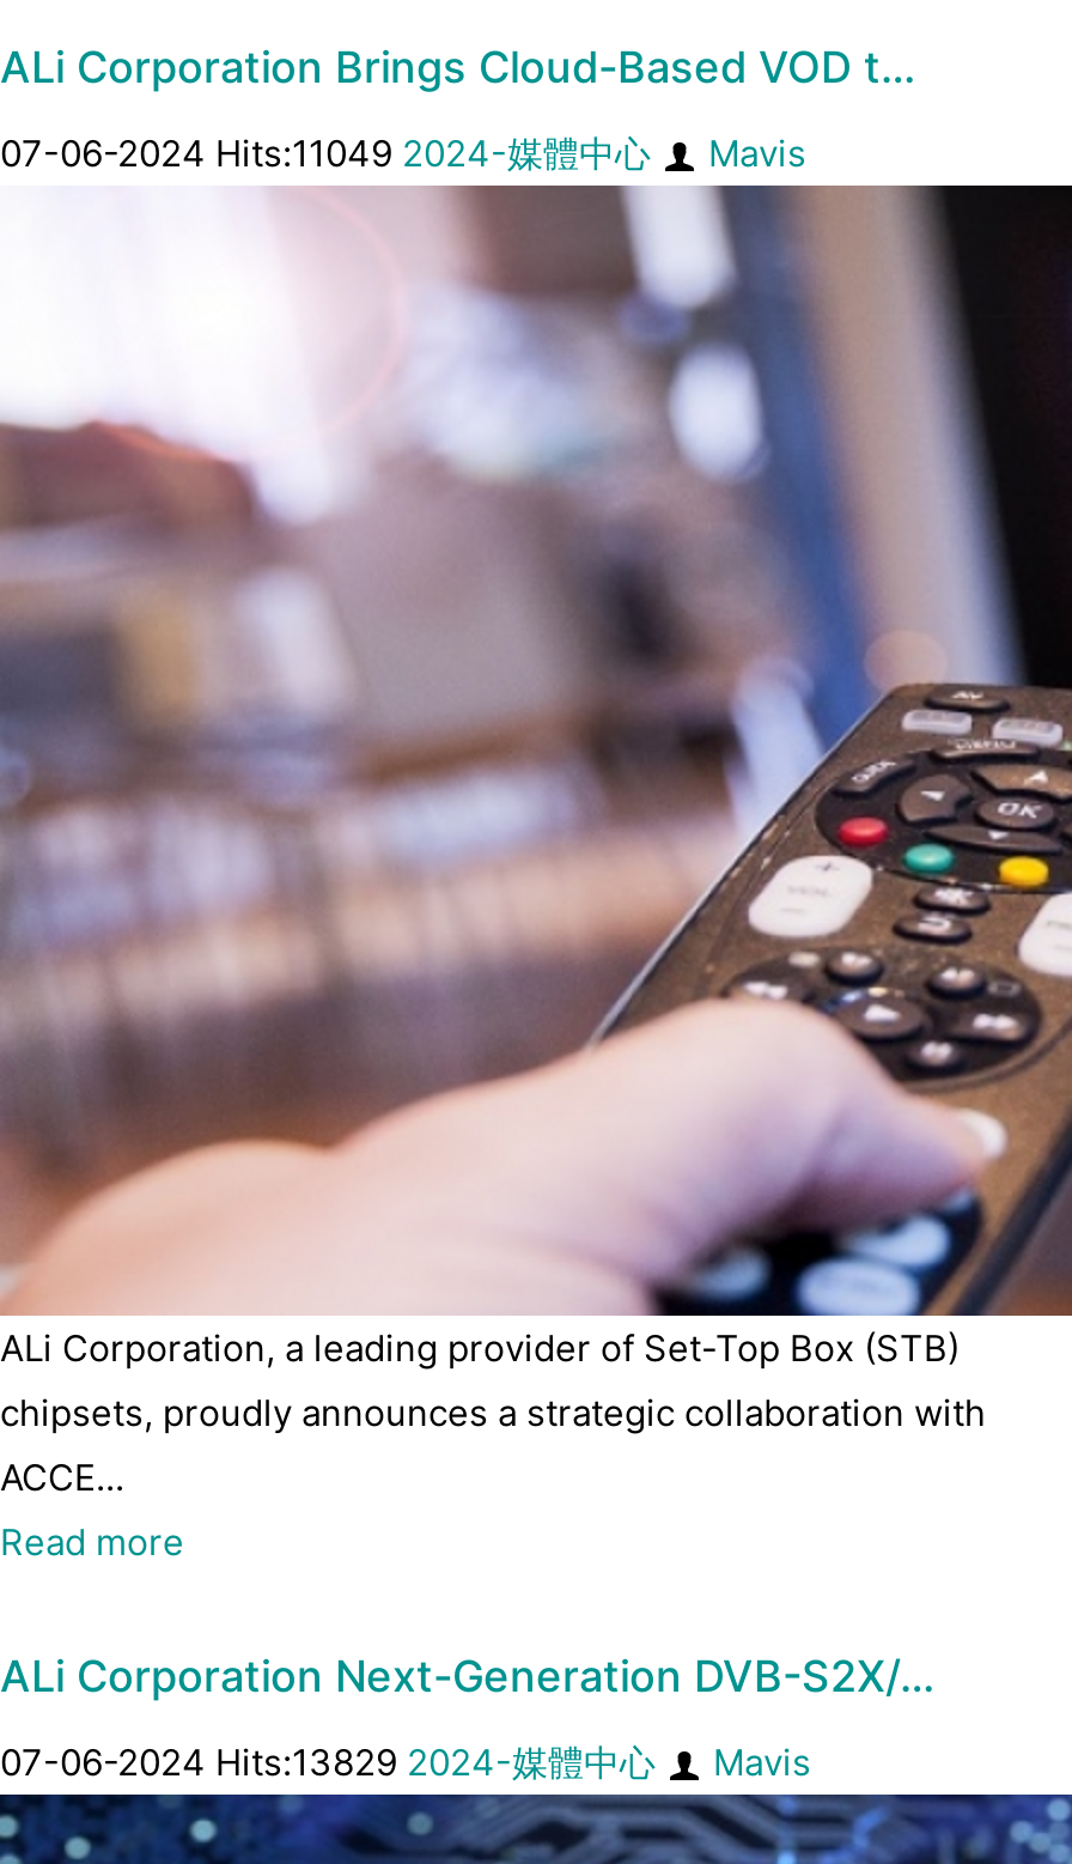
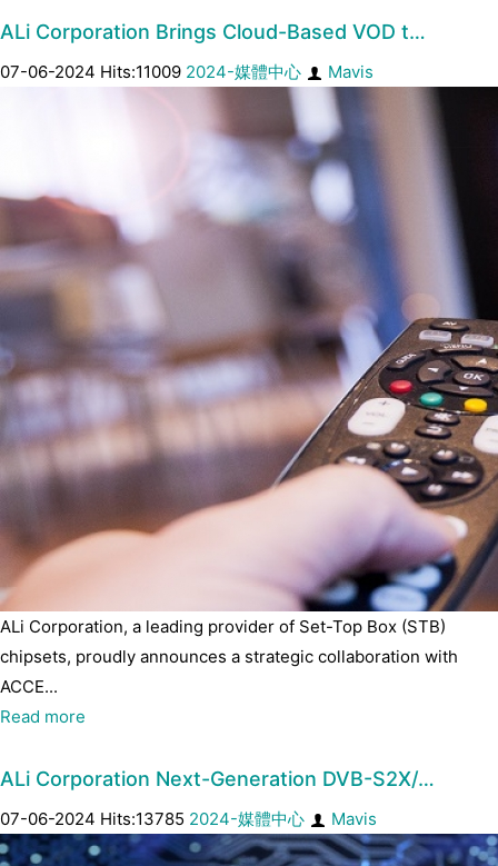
[0,130,651,176] 07-06-2024 Hits:11049 2024-媒體中心 -> [0,61,301,82] 07-06-2024 Hits:11009 2024-媒體中心
[0,1739,656,1785] 07-06-2024 Hits:13829 2024-媒體中心 -> [0,808,305,829] 07-06-2024 Hits:13785 2024-媒體中心

